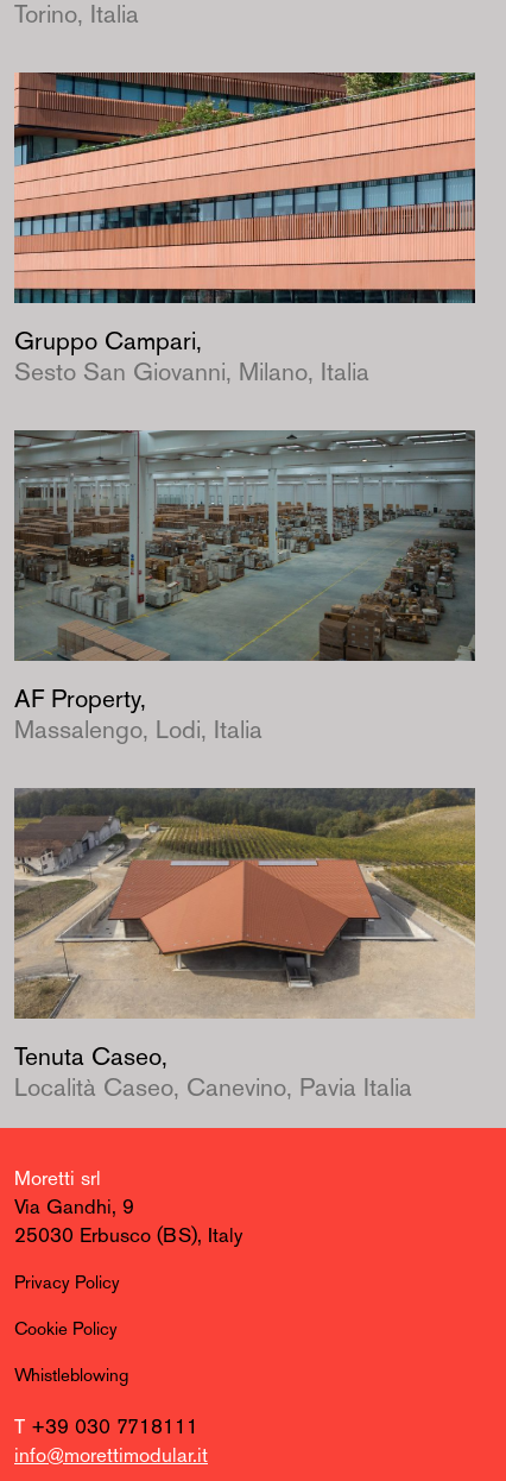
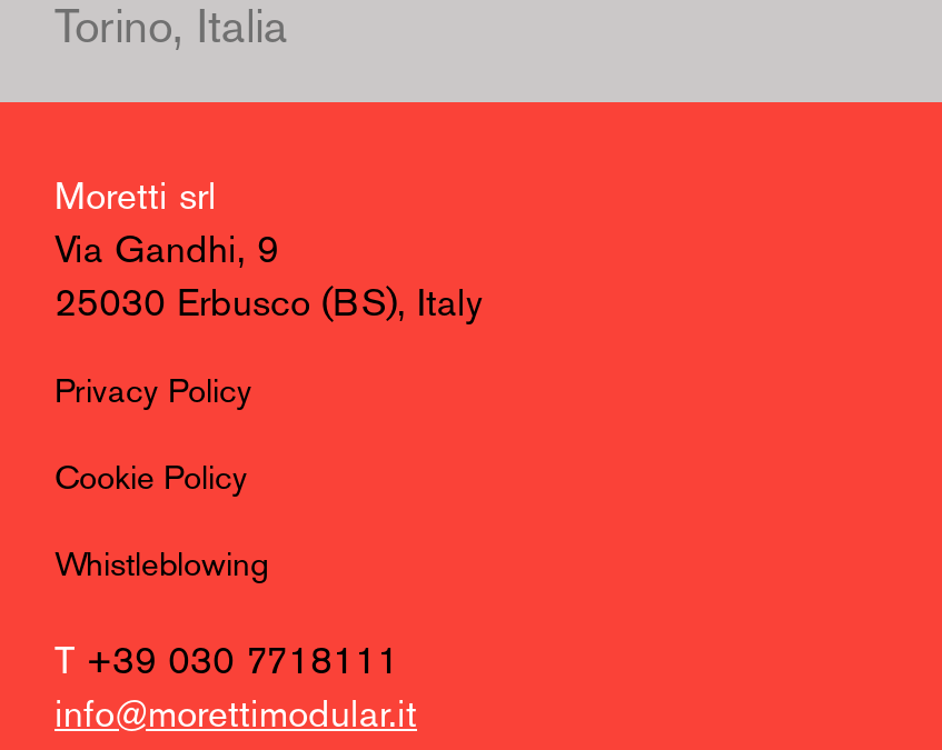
[13,71,476,387] [image] | Gruppo Campari, | Sesto San Giovanni, Milano, Italia -> none
[13,429,476,744] [image] | AF Property, | Massalengo, Lodi, Italia -> none
[13,787,476,1102] [image] | Tenuta Caseo, | Località Caseo, Canevino, Pavia Italia -> none

